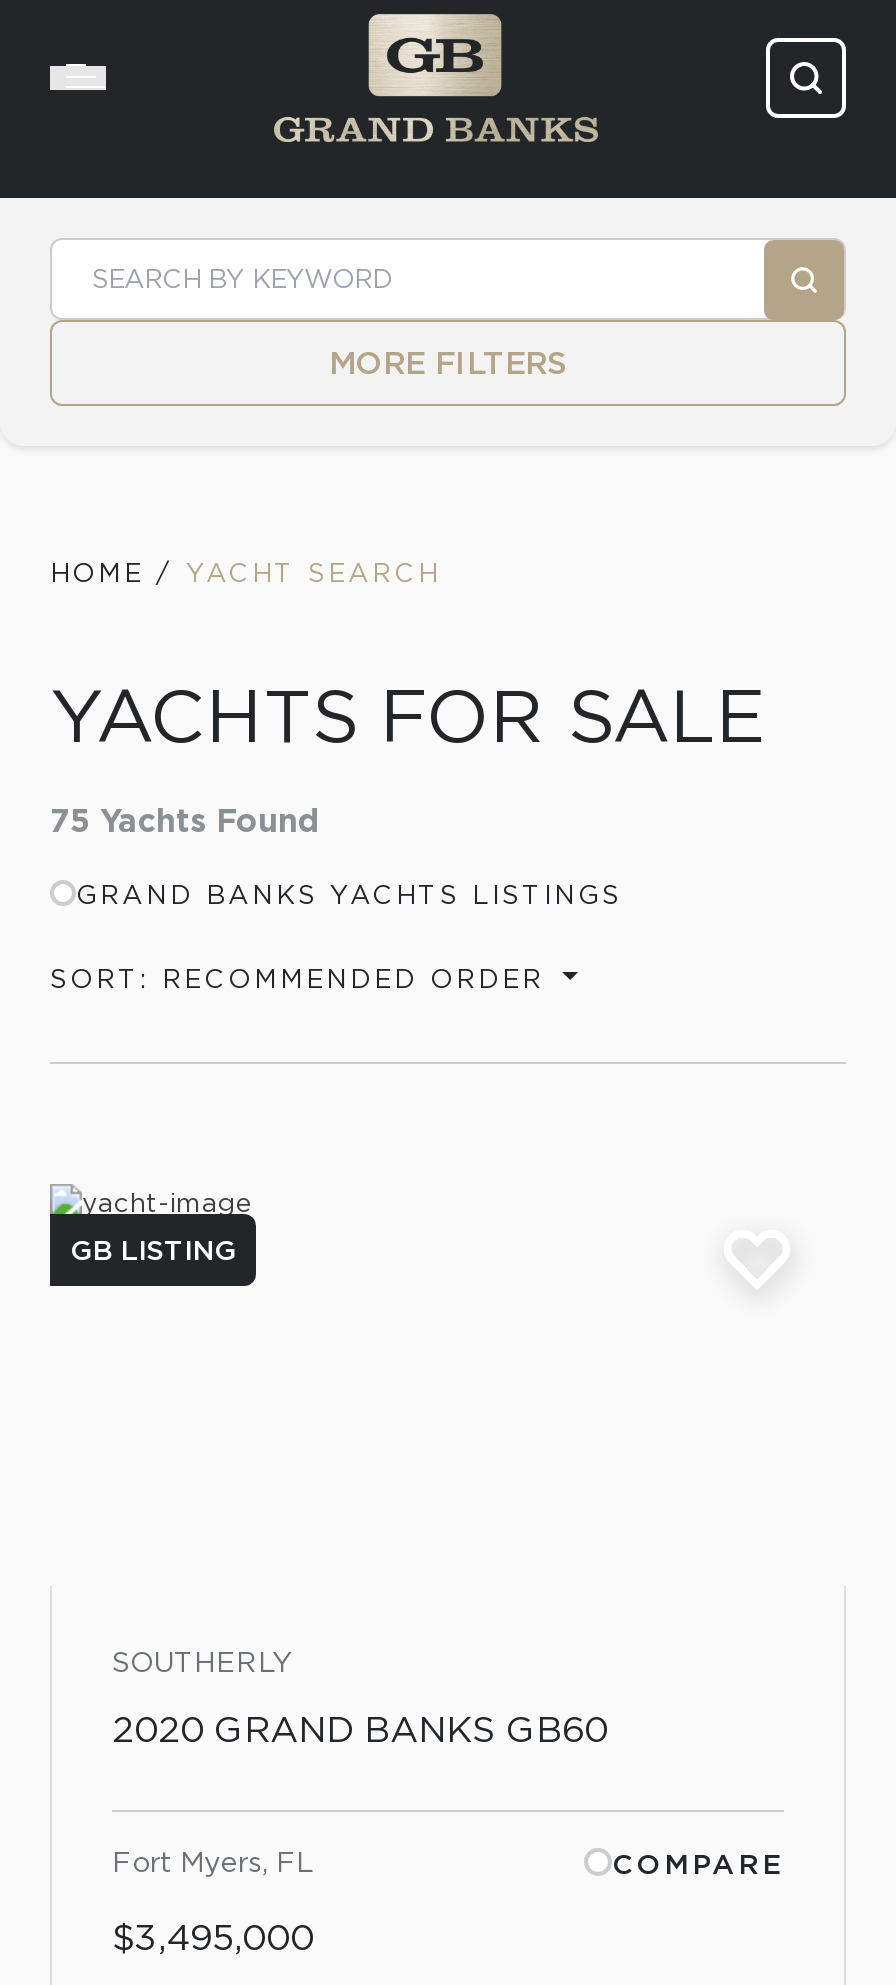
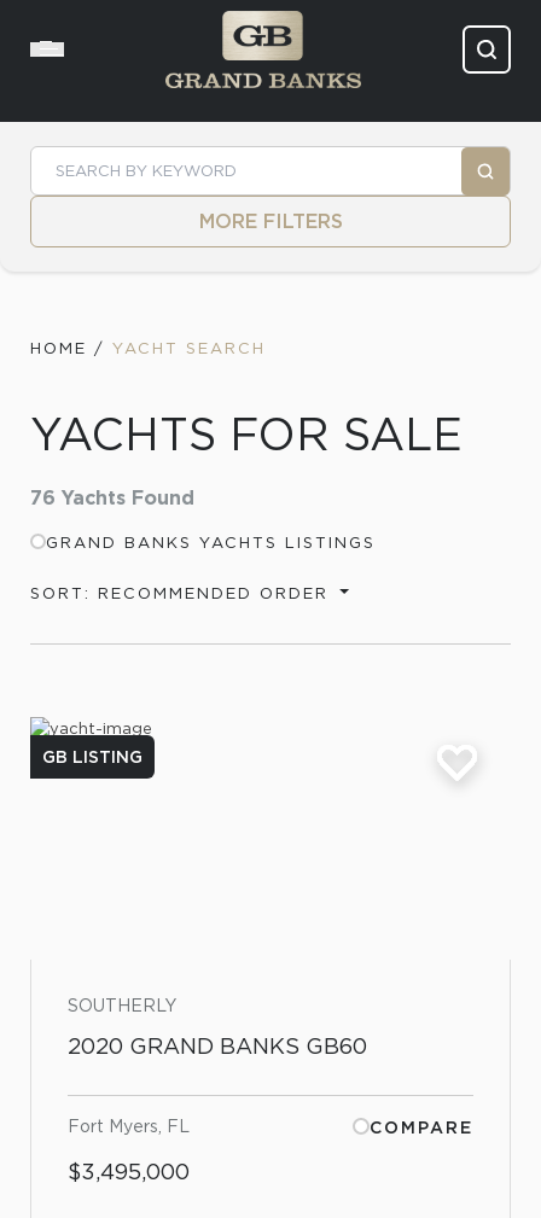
[50,801,320,839] 75 Yachts Found -> [30,486,194,509] 76 Yachts Found

